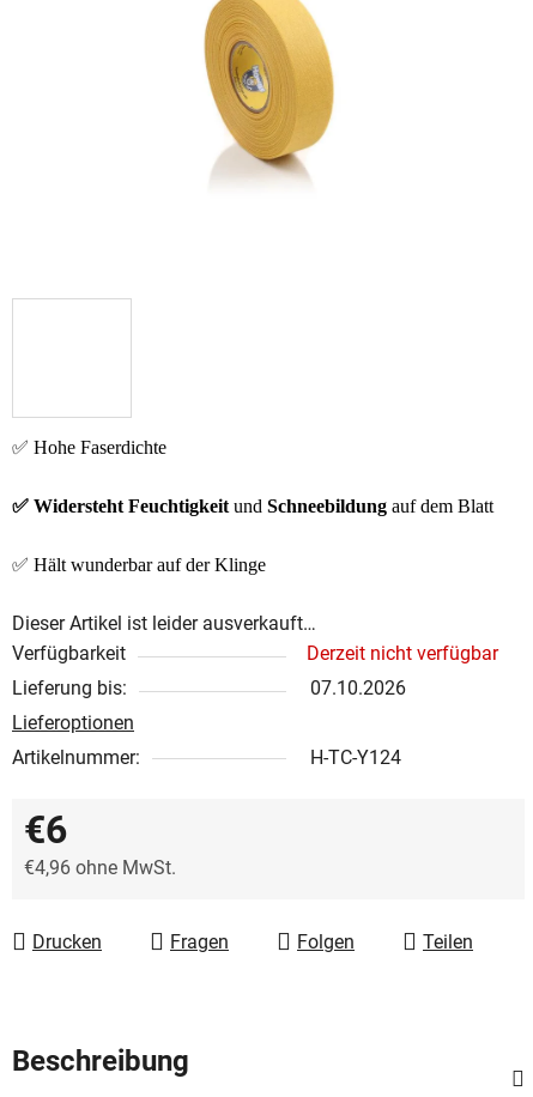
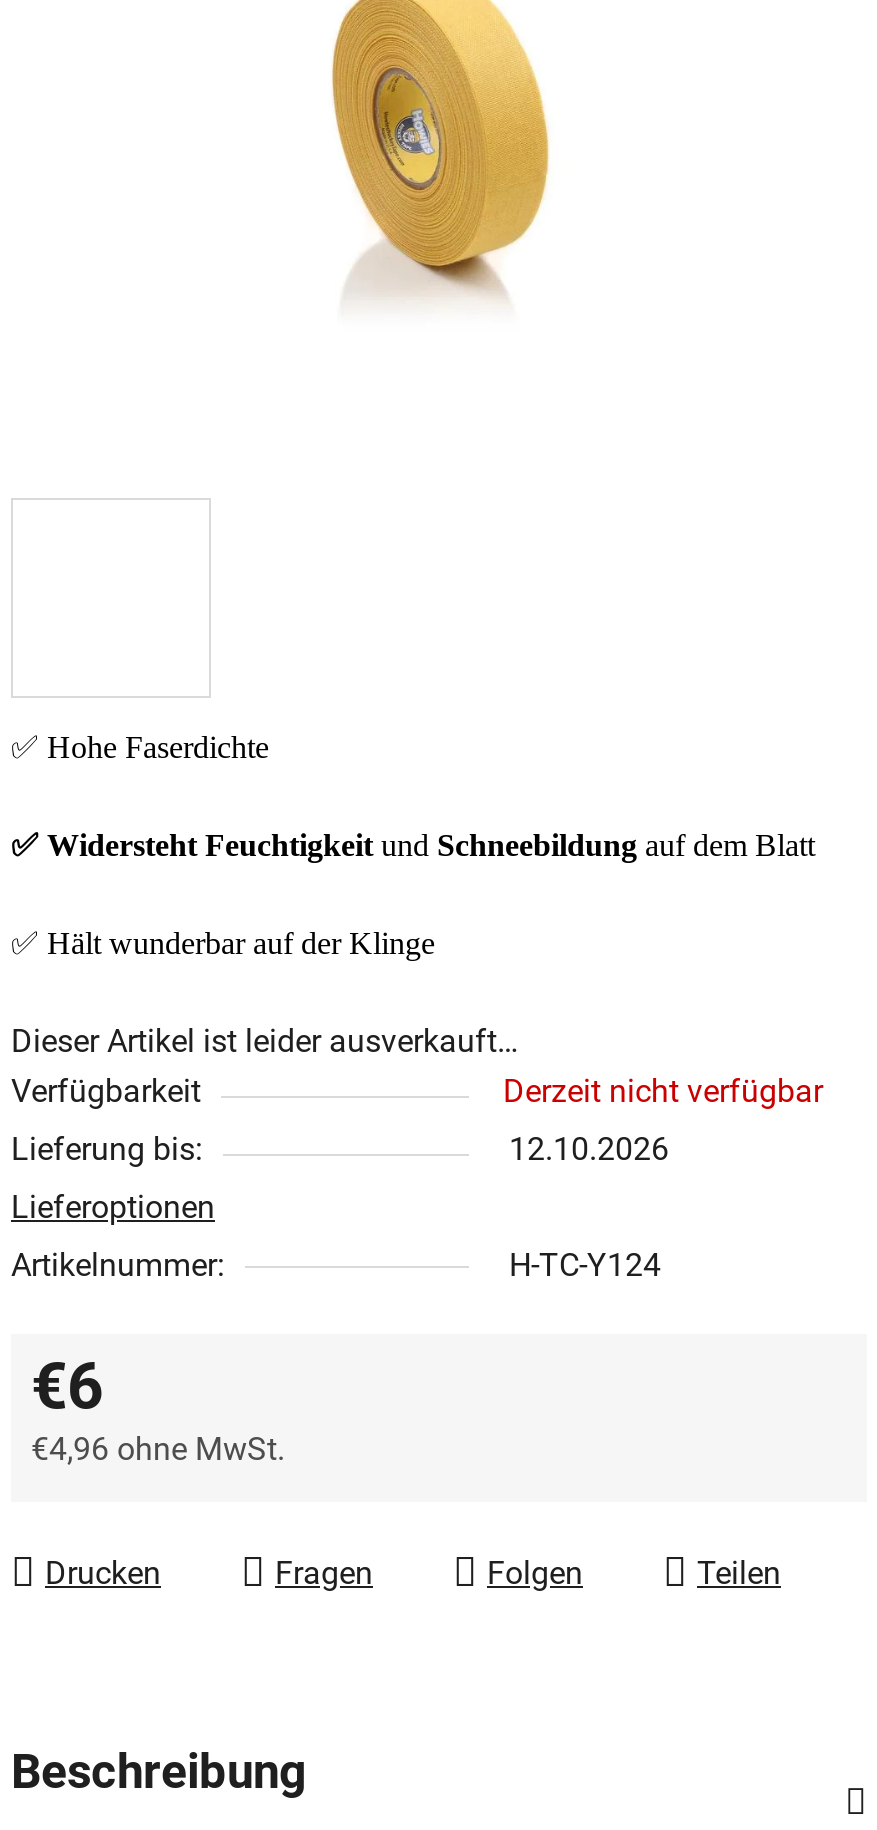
[310,676,406,699] 07.10.2026 -> [509,1129,669,1167] 12.10.2026

